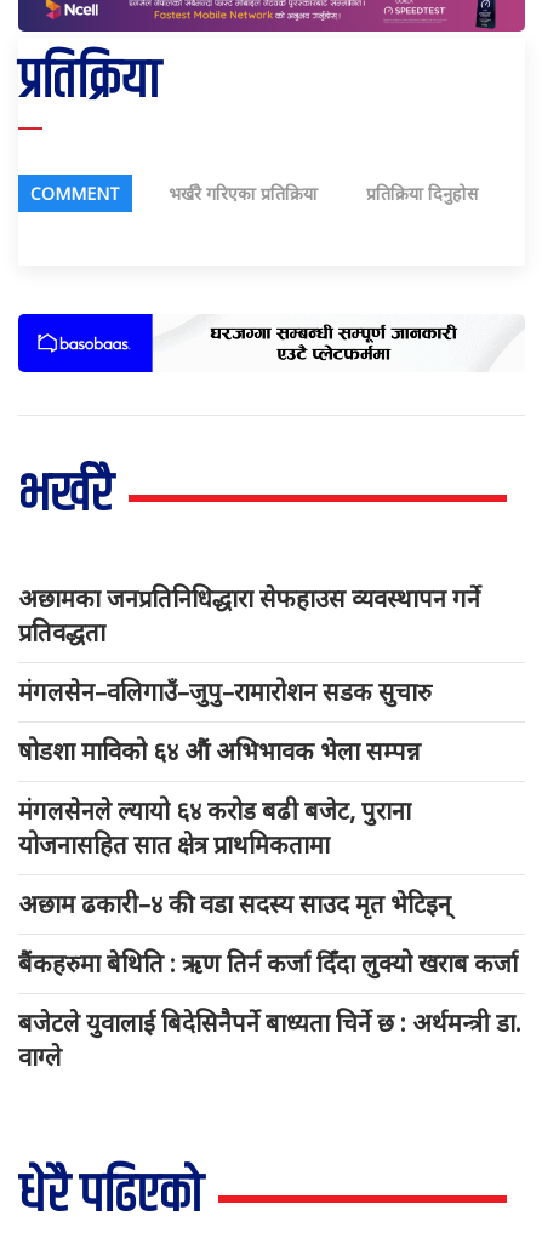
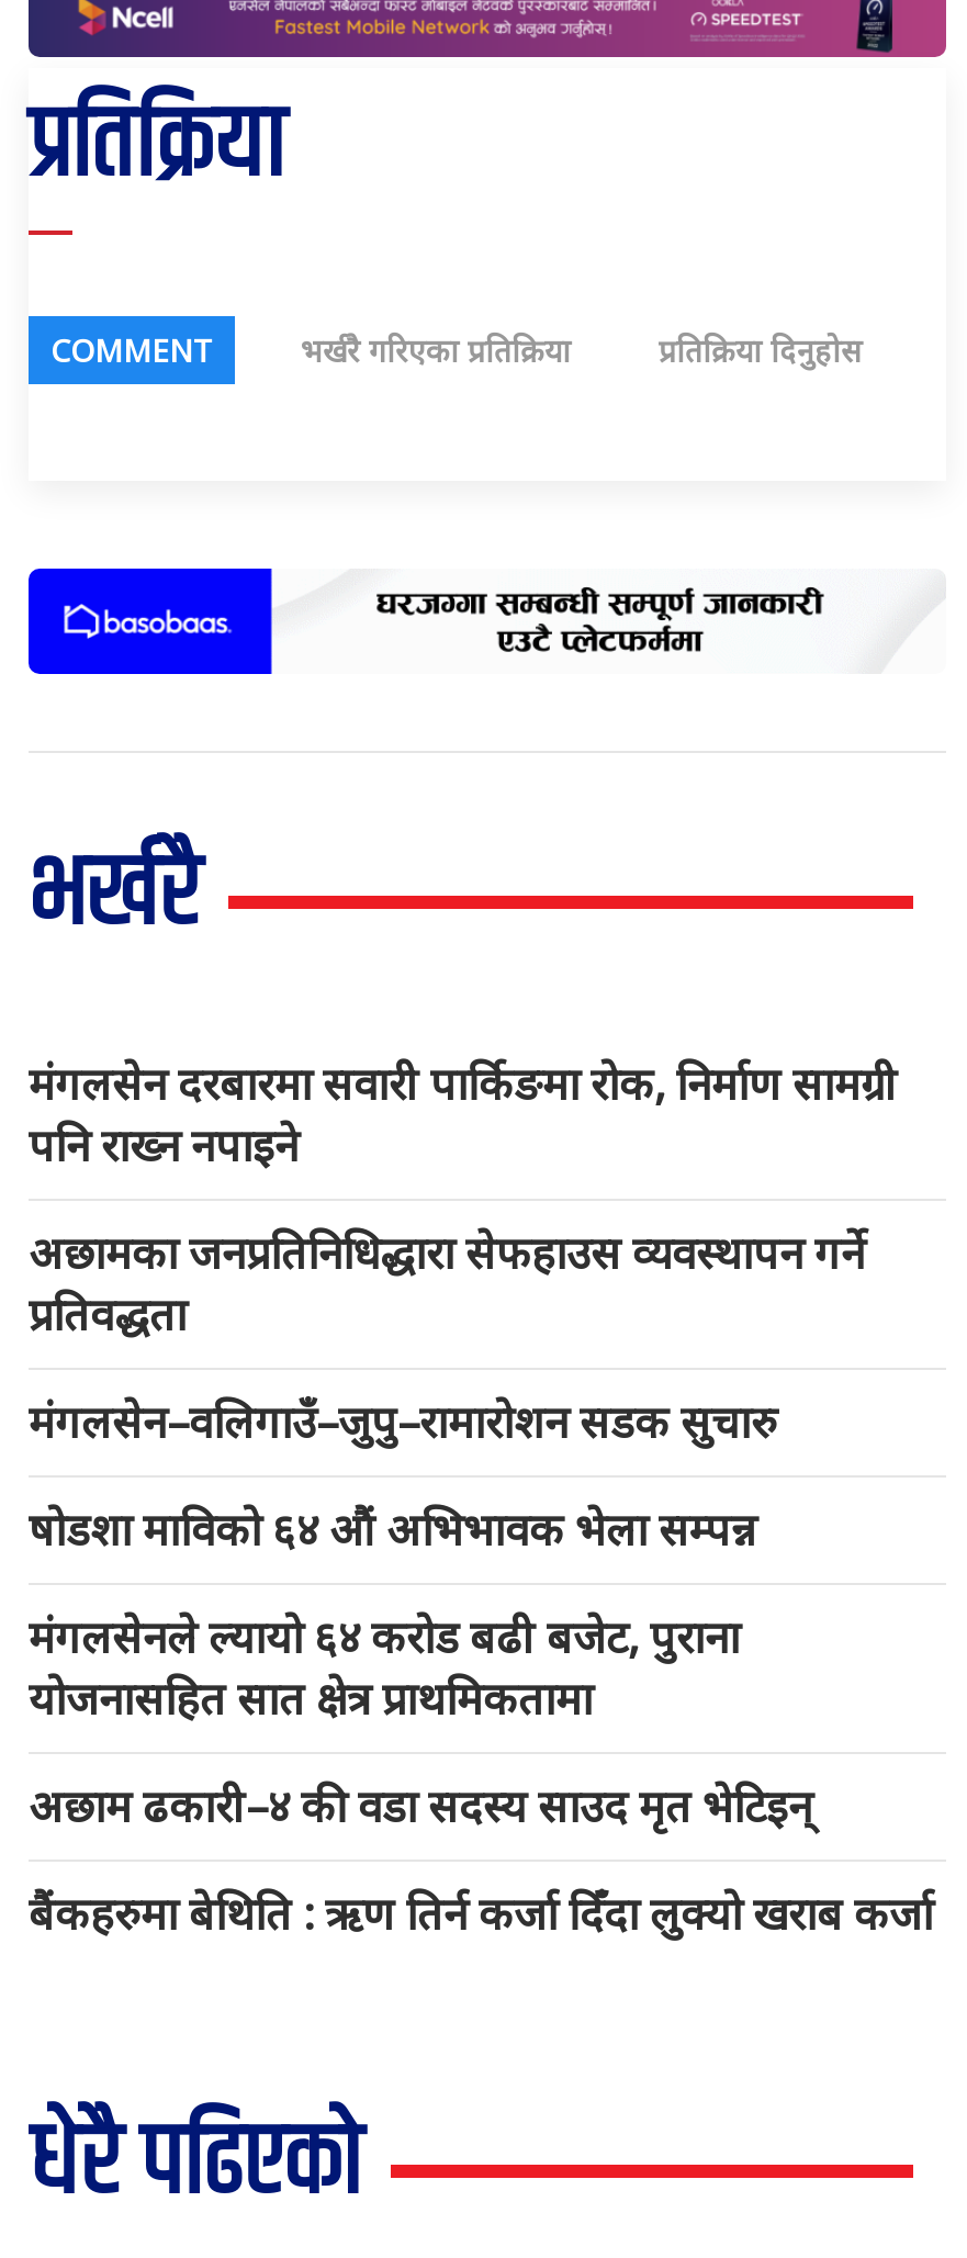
none -> [29,1054,898,1175] मंगलसेन दरबारमा सवारी पार्किङमा रोक, निर्माण सामग्री | पनि राख्न नपाइने
moved [18,582,518,980] -> [29,1223,933,1943]: अछामका जनप्रतिनिधिद्धारा सेफहाउस व्यवस्थापन गर्ने | प्रतिवद्धता | मंगलसेन–वलिगाउँ–जुपु–रामारोशन सडक सुचारु | षोडशा माविको ६४ औं अभिभावक भेला सम्पन्न | मंगलसेनले ल्यायो ६४ करोड बढी बजेट, पुराना | योजनासहित सात क्षेत्र प्राथमिकतामा | अछाम ढकारी–४ की वडा सदस्य साउद मृत भेटिइन् | बैंकहरुमा बेथिति : ऋण तिर्न कर्जा दिँदा लुक्यो खराब कर्जा
[18,1007,521,1073] बजेटले युवालाई बिदेसिनैपर्ने बाध्यता चिर्ने छ : अर्थमन्त्री डा. | वाग्ले -> none

